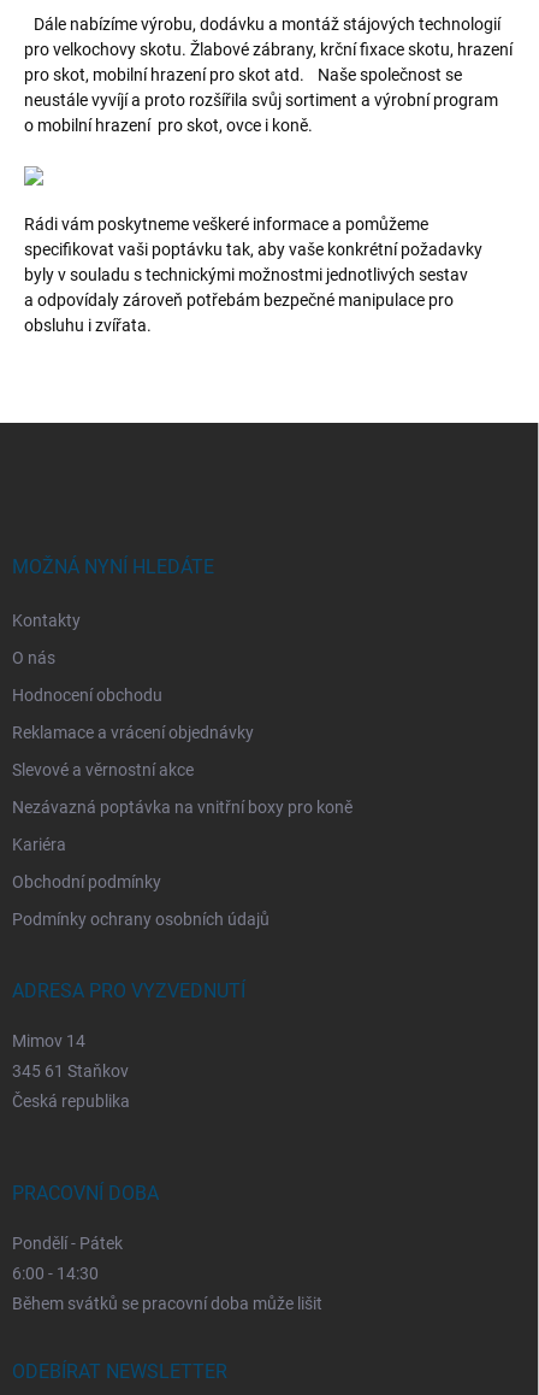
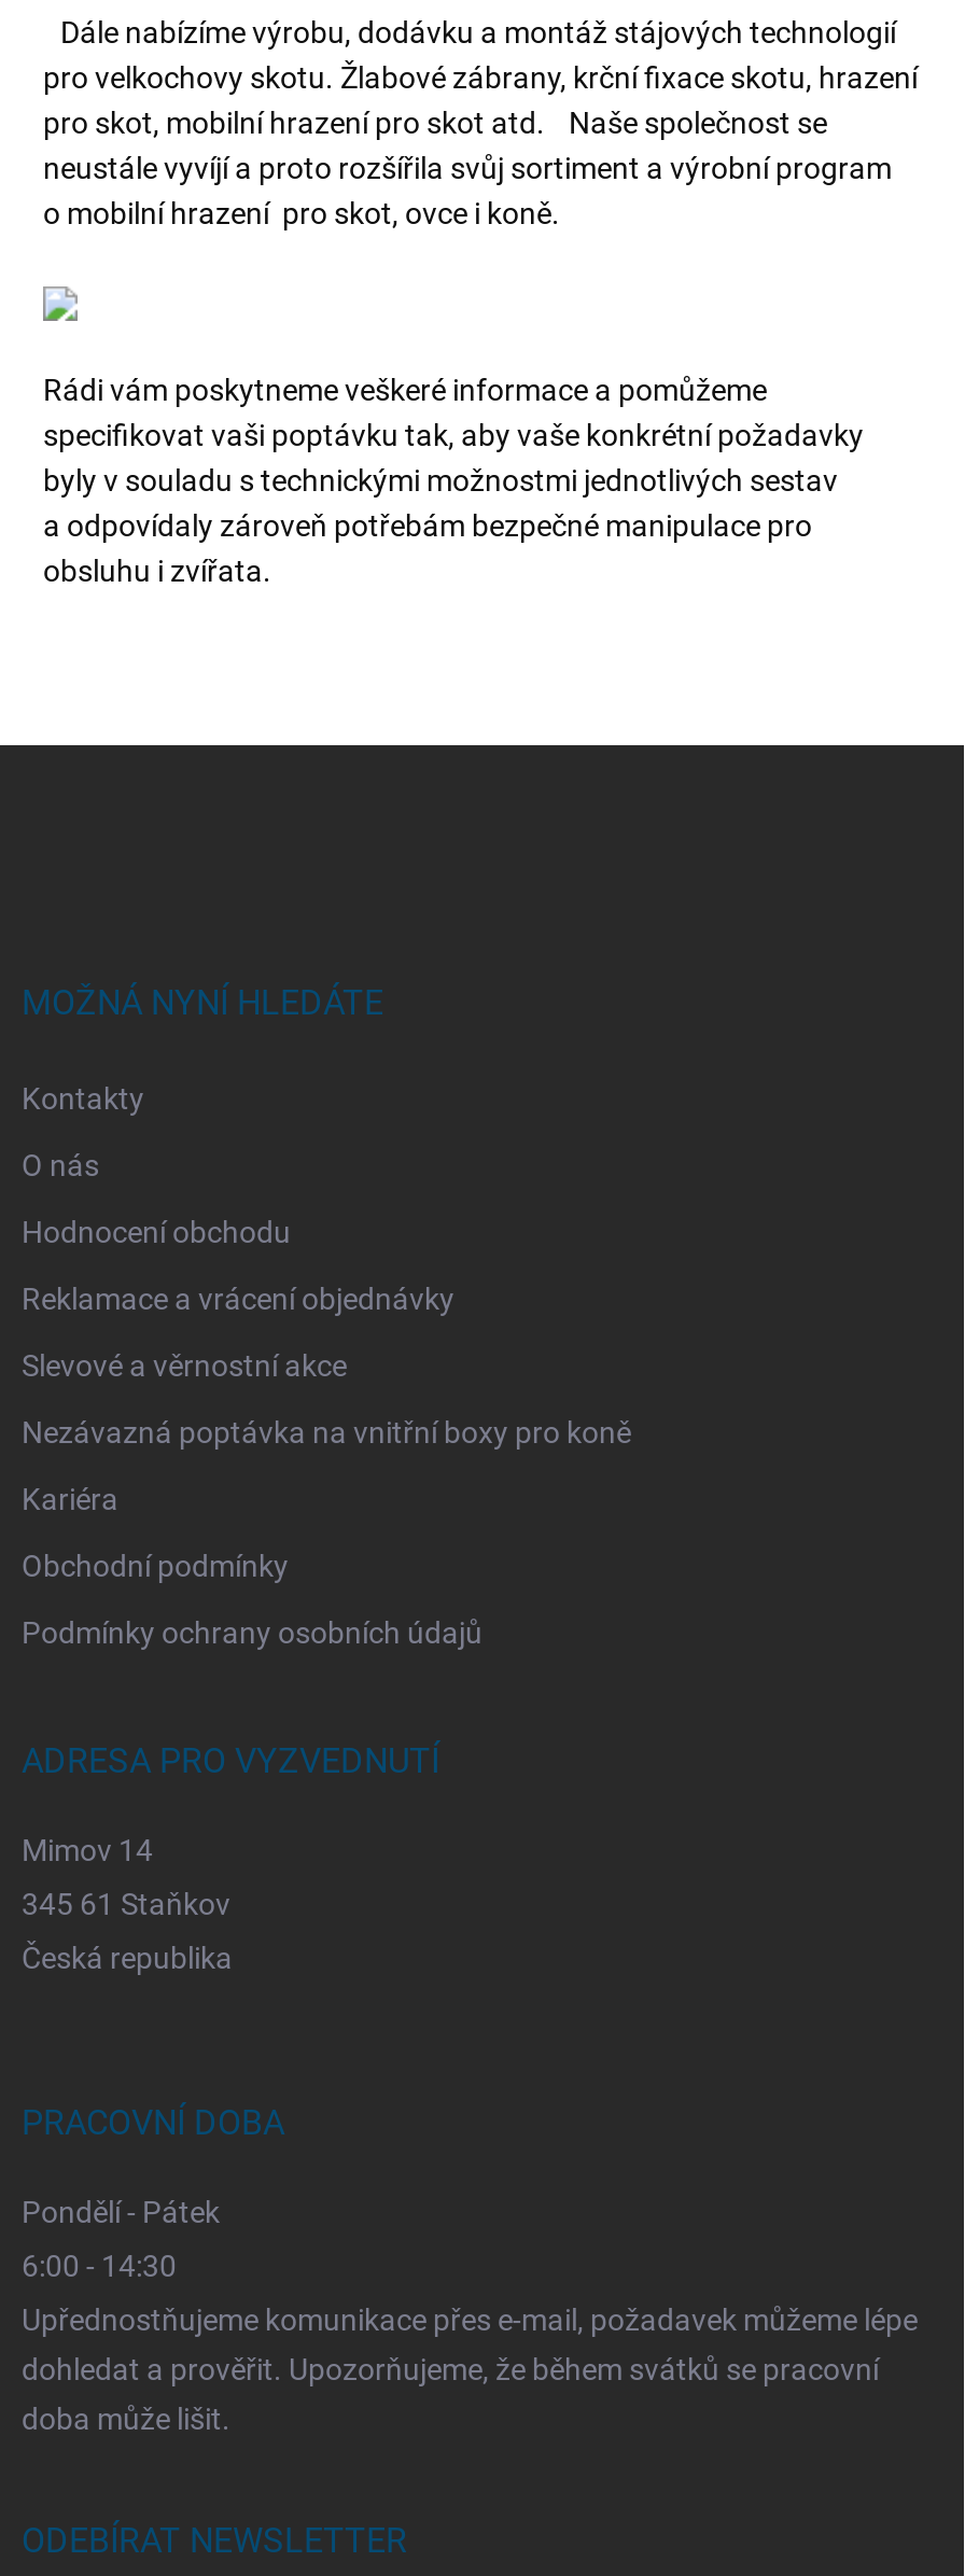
[12,1294,322,1313] Během svátků se pracovní doba může lišit -> [22,2302,918,2436] Upřednostňujeme komunikace přes e-mail, požadavek můžeme lépe | dohledat a prověřit. Upozorňujeme, že během svátků se pracovní | doba může lišit.

